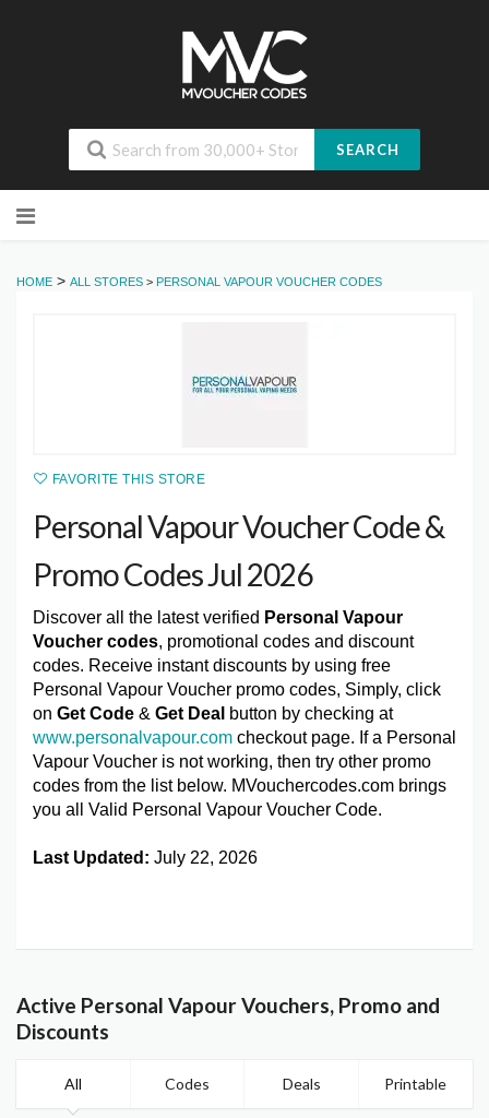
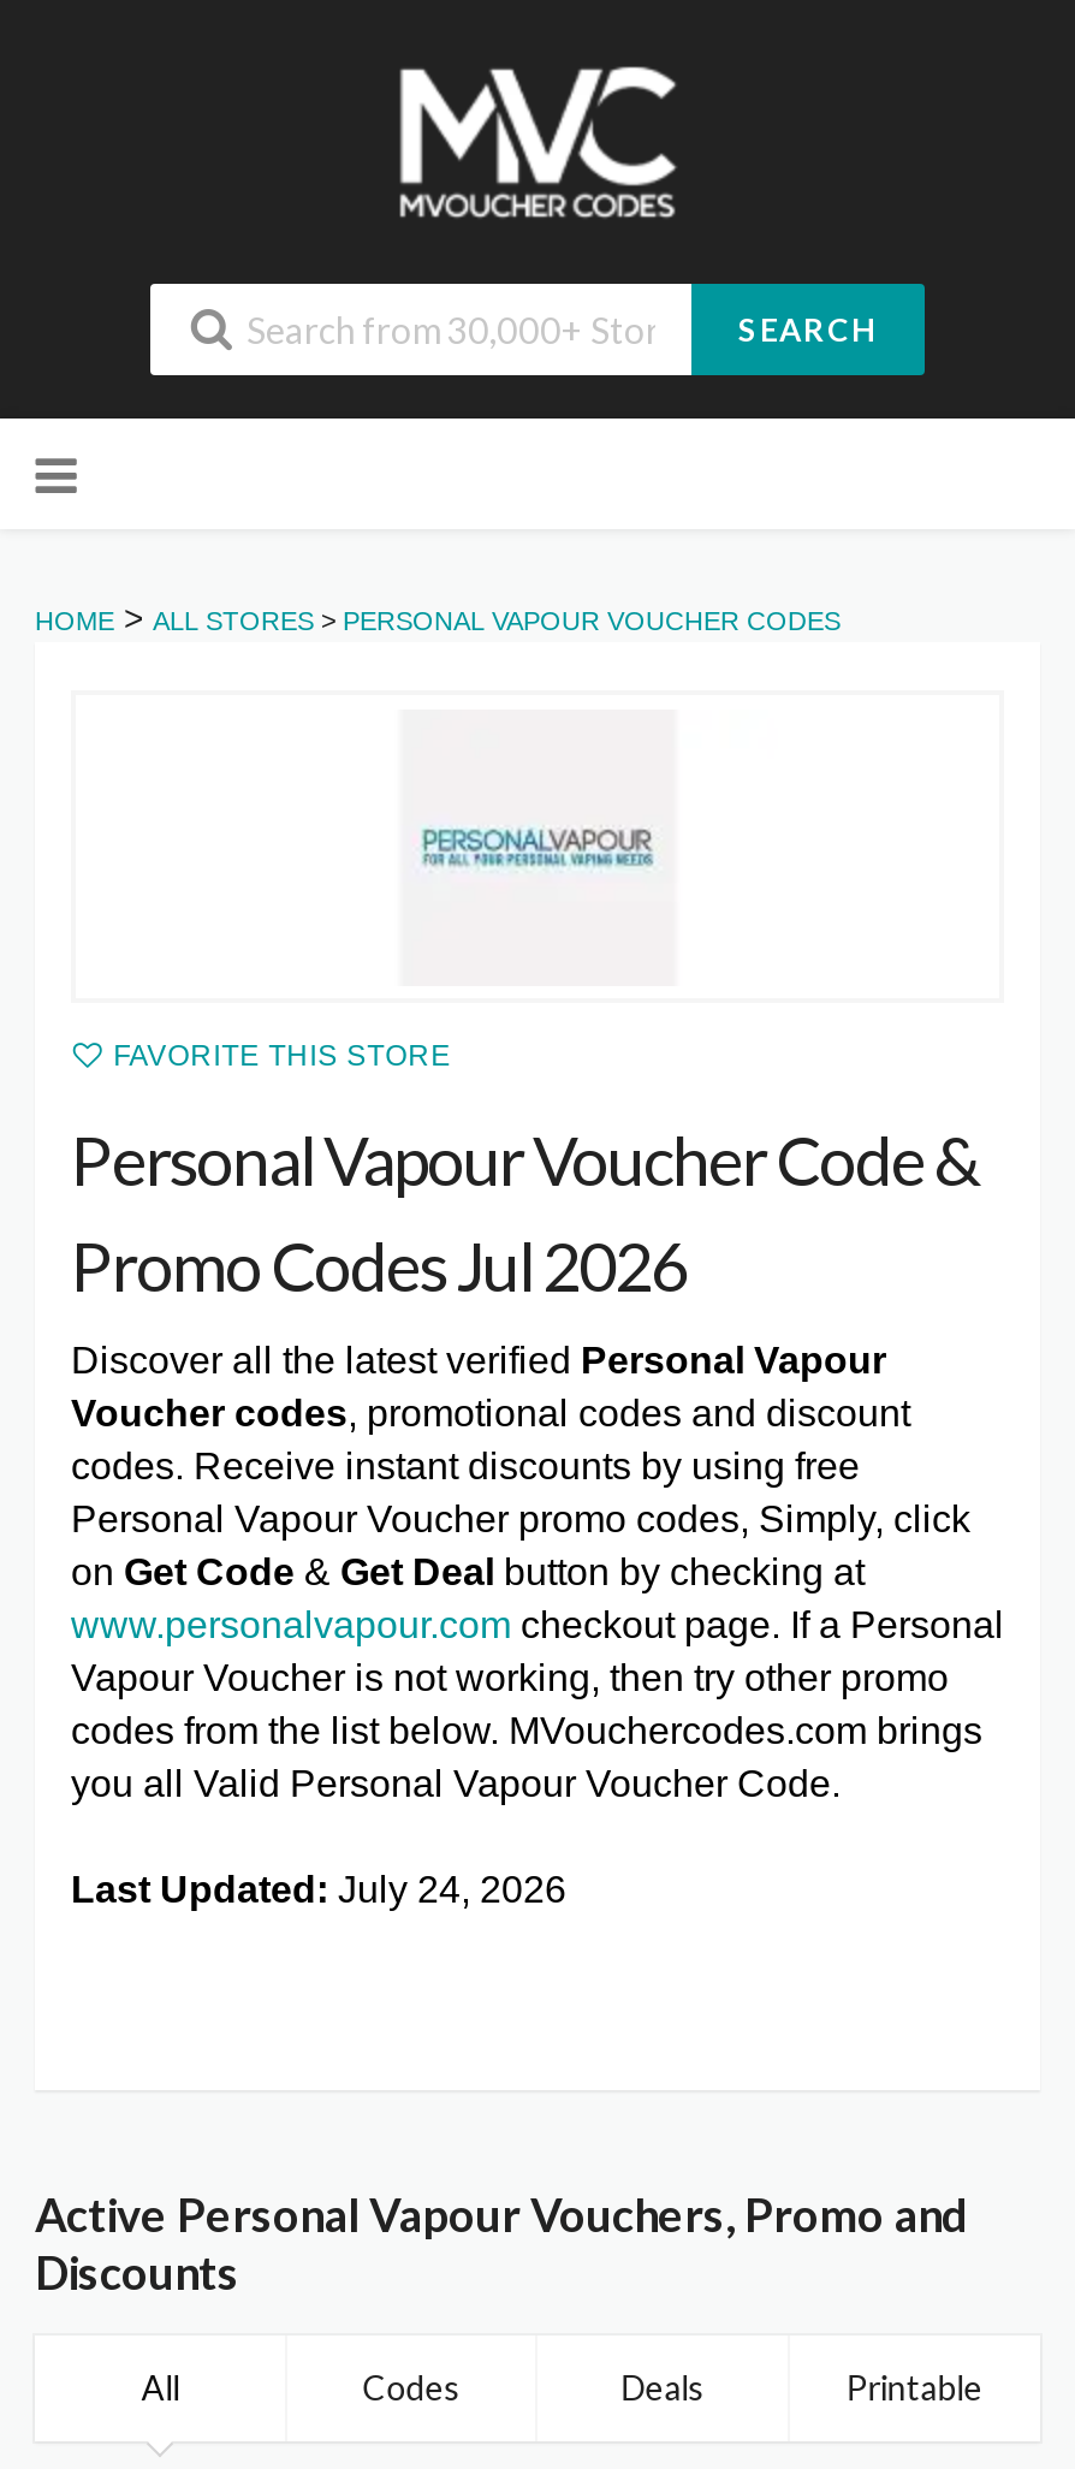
[33,848,258,866] Last Updated: July 22, 2026 -> [71,1868,566,1909] Last Updated: July 24, 2026

